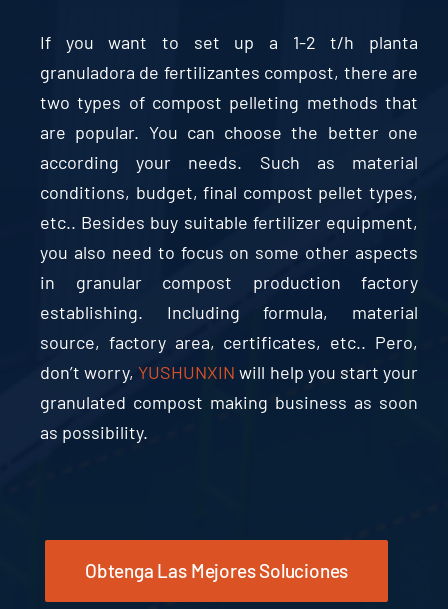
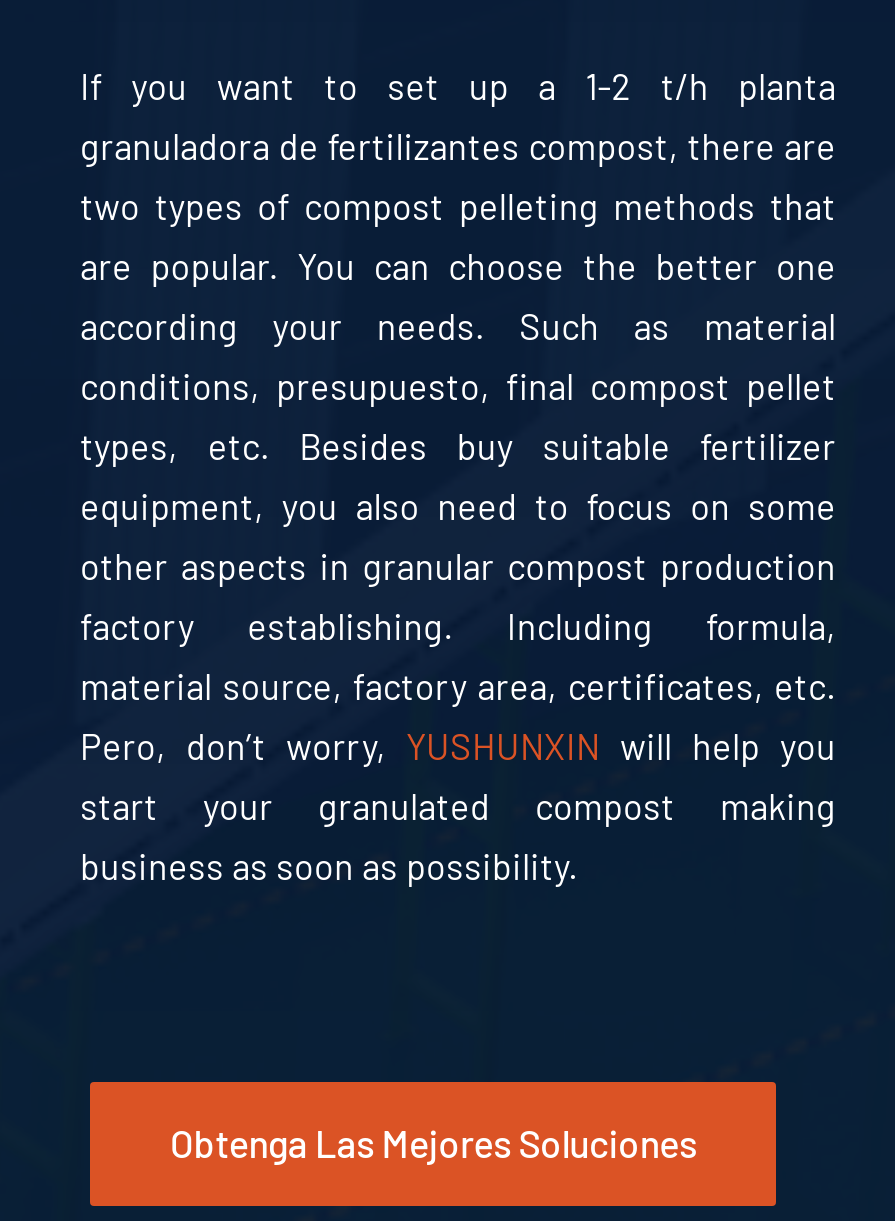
[40,181,418,443] conditions, budget, final compost pellet types, | etc.. Besides buy suitable fertilizer equipment, | you also need to focus on some other aspects | in granular compost production factory | establishing. Including formula, material | source, factory area, certificates, etc.. Pero, | don’t worry, YUSHUNXIN will help you start your | granulated compost making business as soon | as possibility. -> [80,365,836,889] conditions, presupuesto, final compost pellet | types, etc. Besides buy suitable fertilizer | equipment, you also need to focus on some | other aspects in granular compost production | factory establishing. Including formula, | material source, factory area, certificates, etc. | Pero, don’t worry, YUSHUNXIN will help you | start your granulated compost making | business as soon as possibility.

